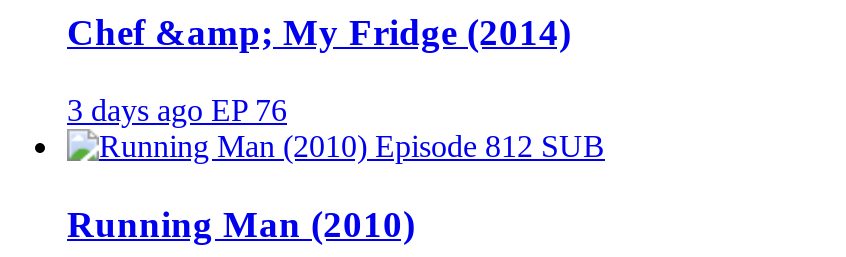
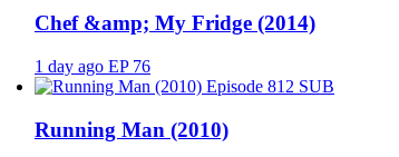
[67,93,287,127] 3 days ago EP 76 -> [35,57,150,76] 1 day ago EP 76

